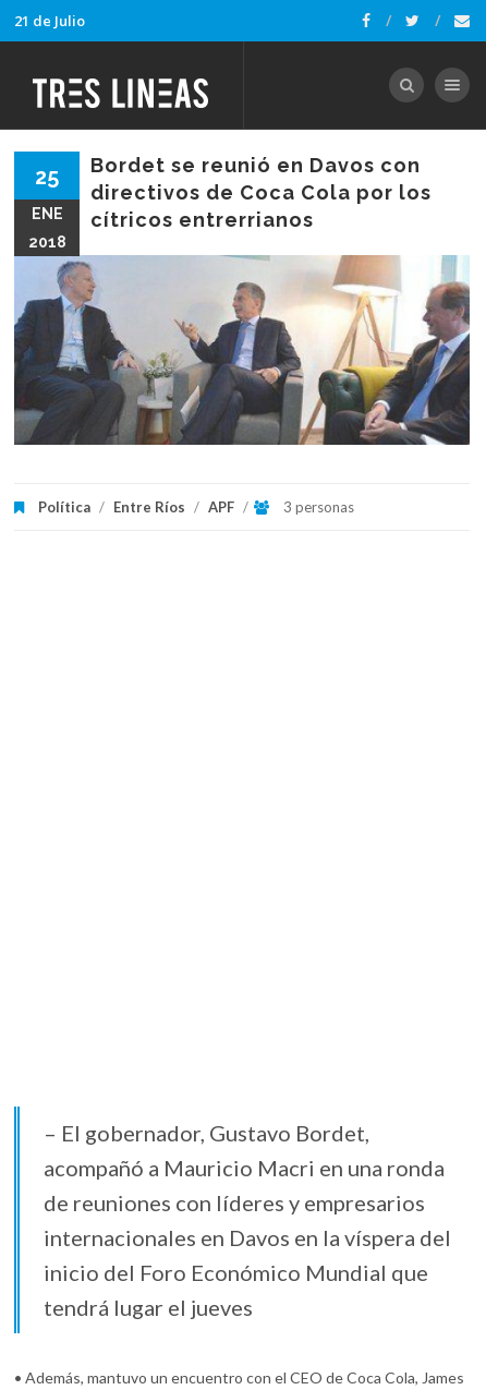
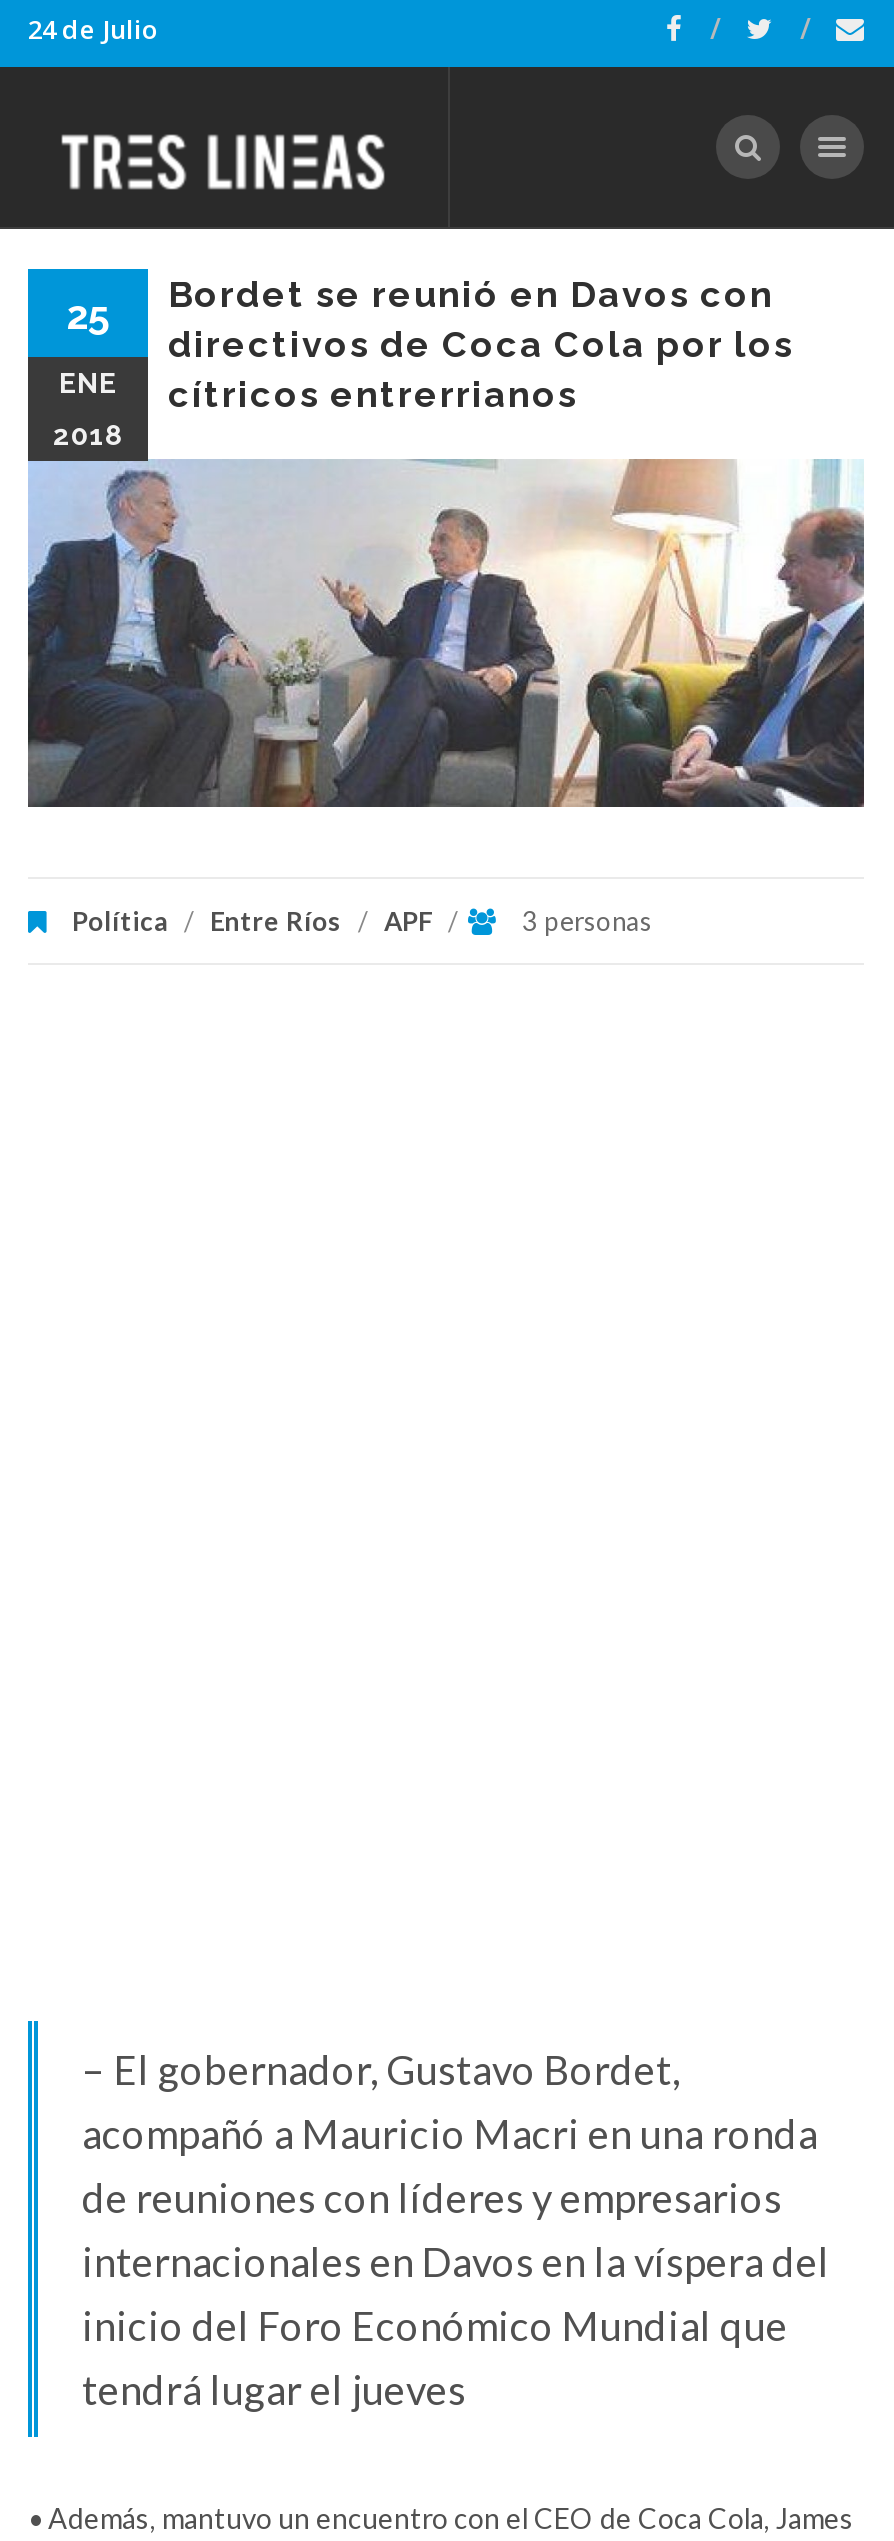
[14,11,85,31] 21 de Julio -> [28,11,158,47] 24 de Julio

